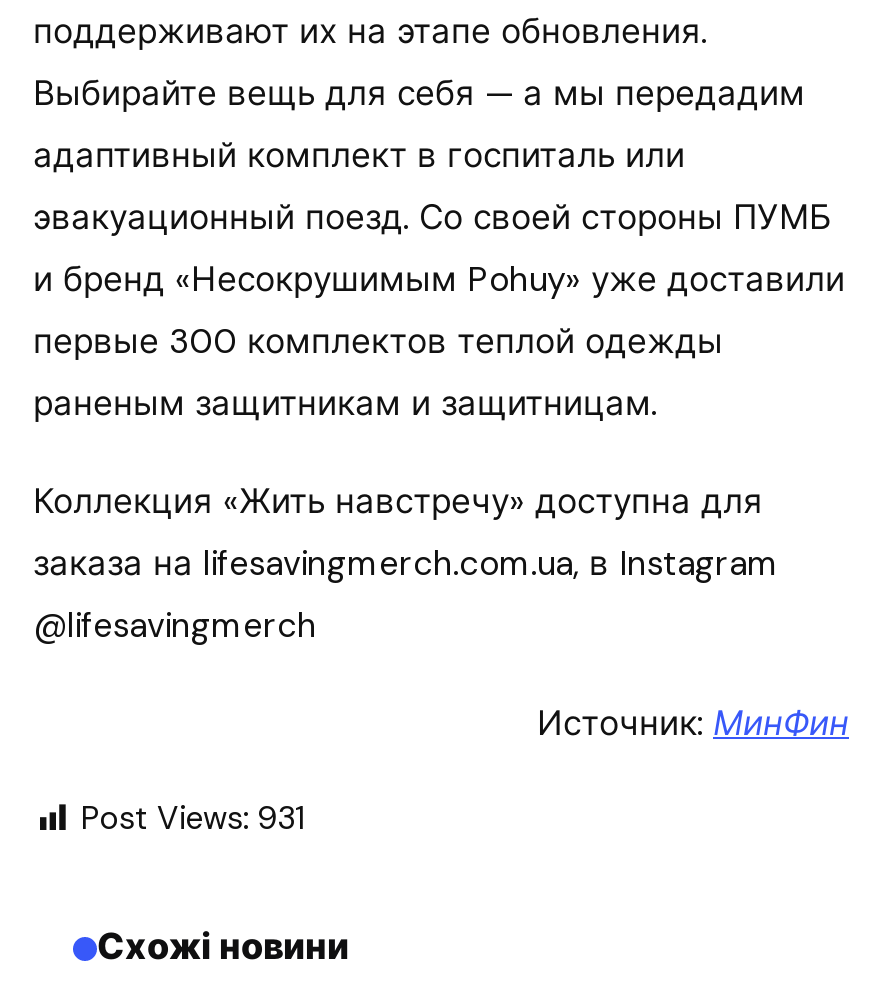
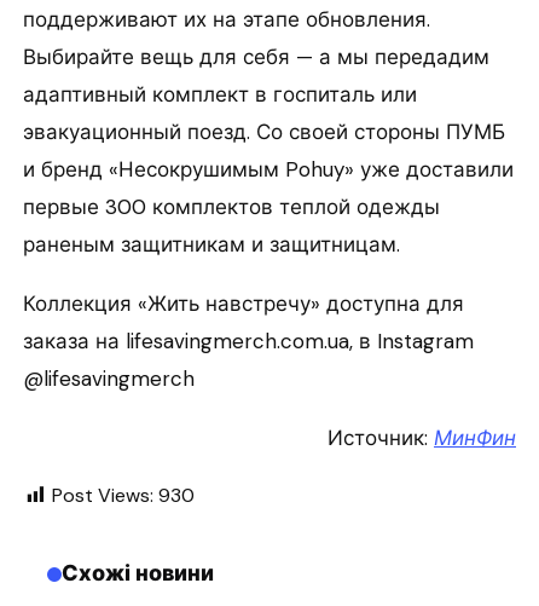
[81,797,305,839] Post Views: 931 -> [52,483,195,508] Post Views: 930

